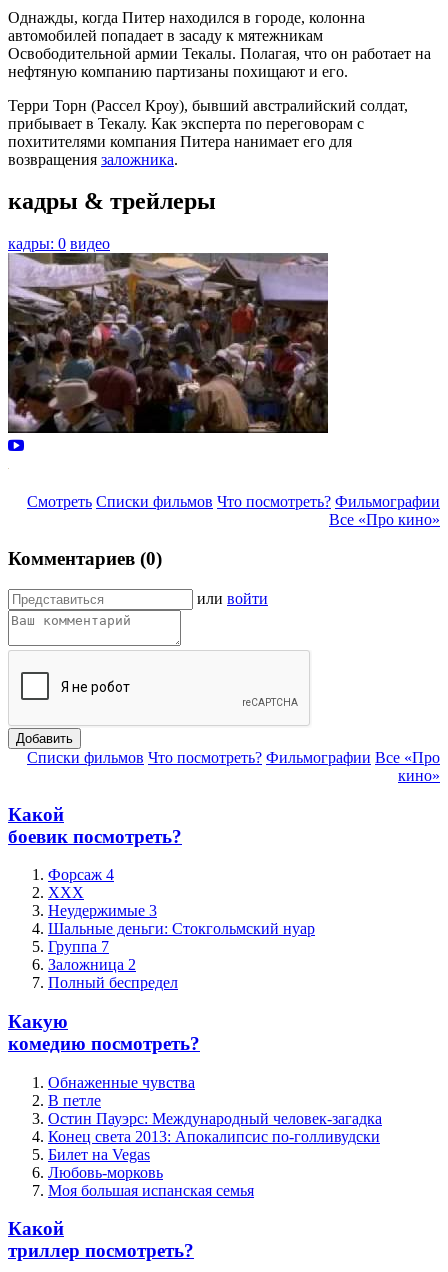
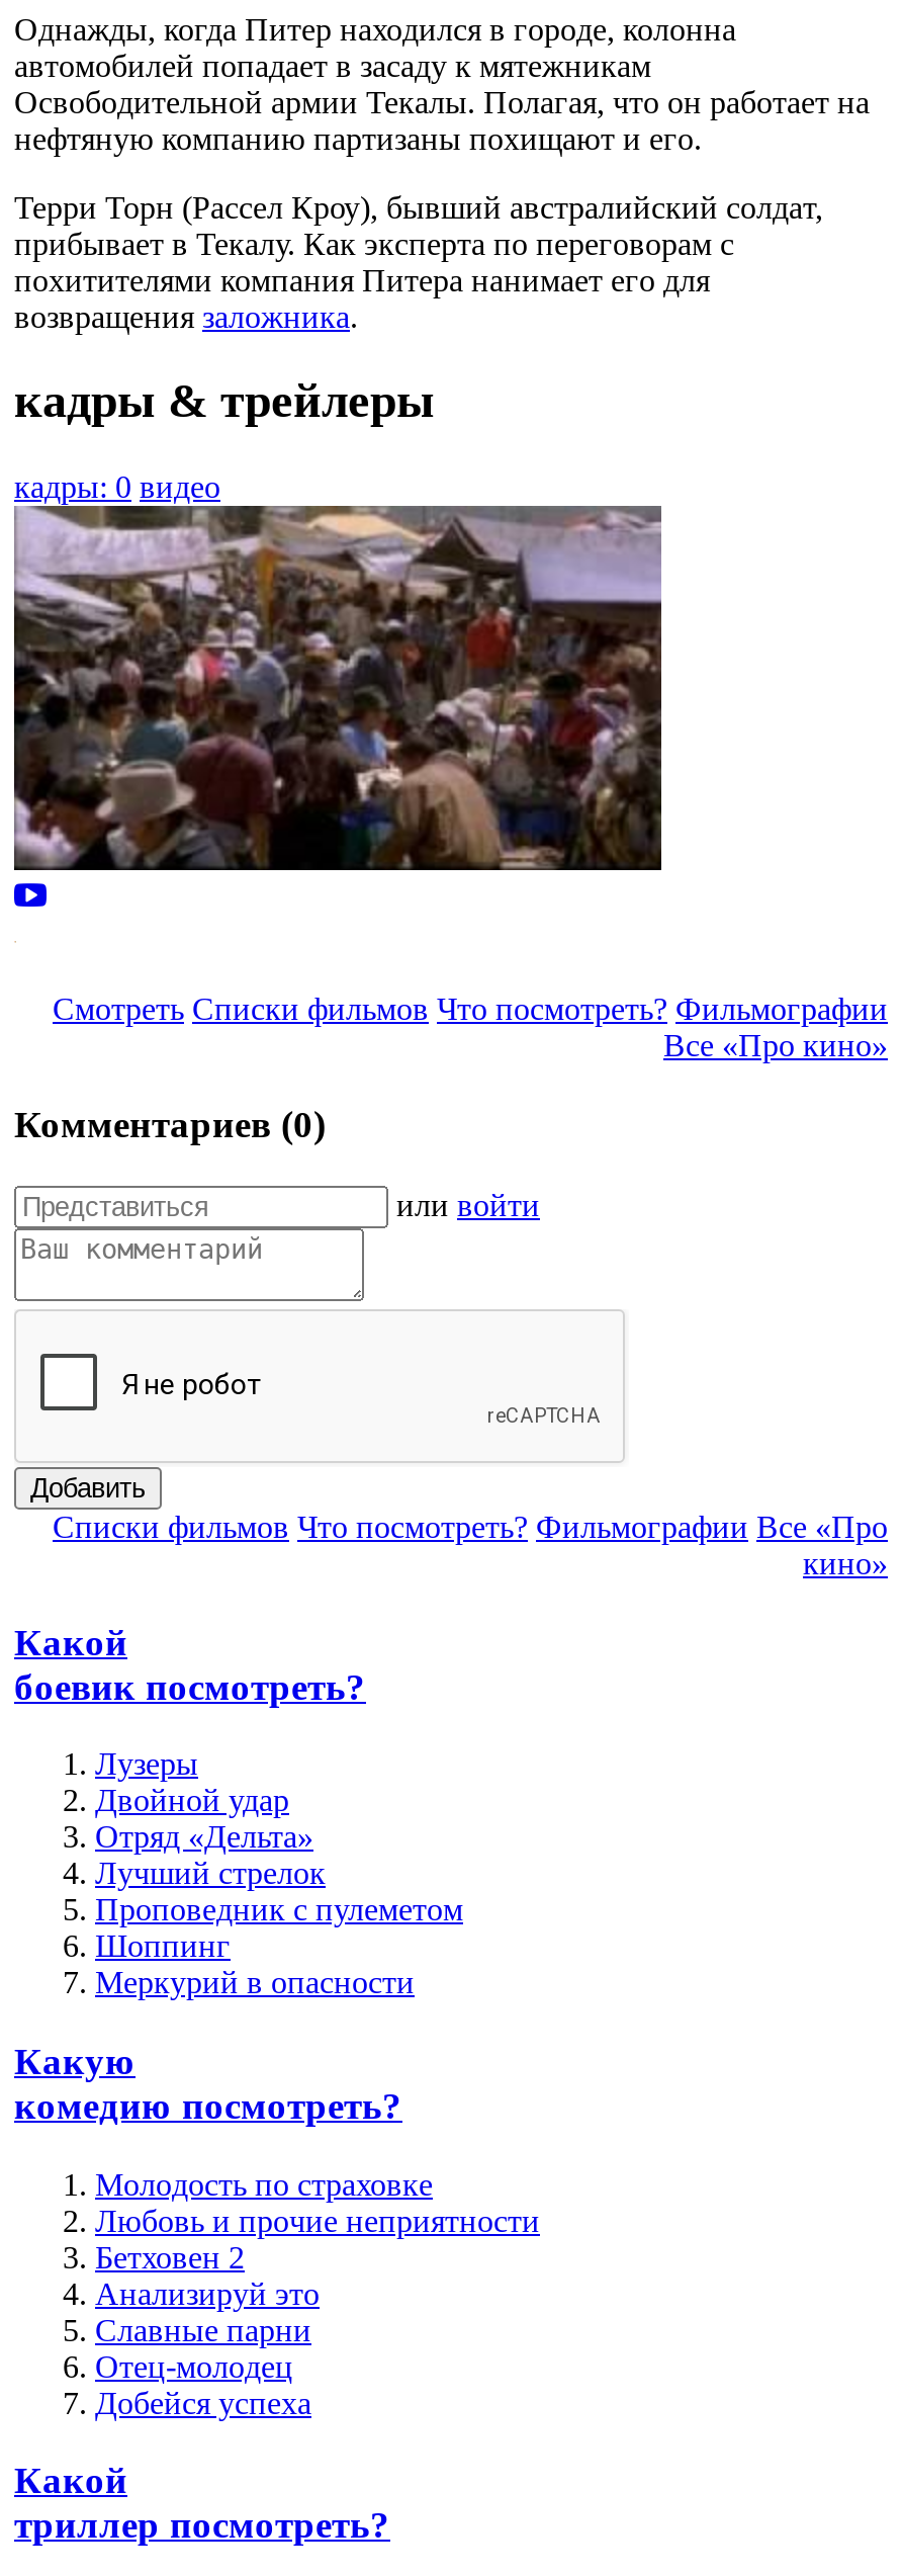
[48,866,315,991] Форсаж 4 | XXX | Неудержимые 3 | Шальные деньги: Стокгольмский нуар | Группа 7 | Заложница 2 | Полный беспредел -> [95,1747,463,2000] Лузеры | Двойной удар | Отряд «Дельта» | Лучший стрелок | Проповедник с пулеметом | Шоппинг | Меркурий в опасности
[48,1074,382,1199] Обнаженные чувства | В петле | Остин Пауэрс: Международный человек-загадка | Конец света 2013: Апокалипсис по-голливудски | Билет на Vegas | Любовь-морковь | Моя большая испанская семья -> [95,2167,540,2420] Молодость по страховке | Любовь и прочие неприятности | Бетховен 2 | Анализируй это | Славные парни | Отец-молодец | Добейся успеха

